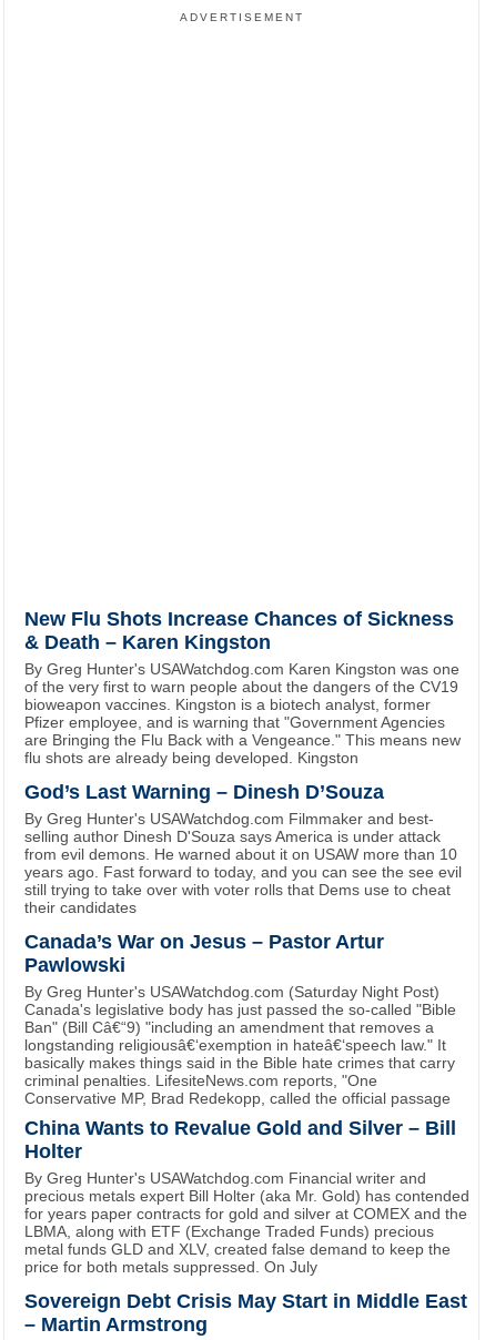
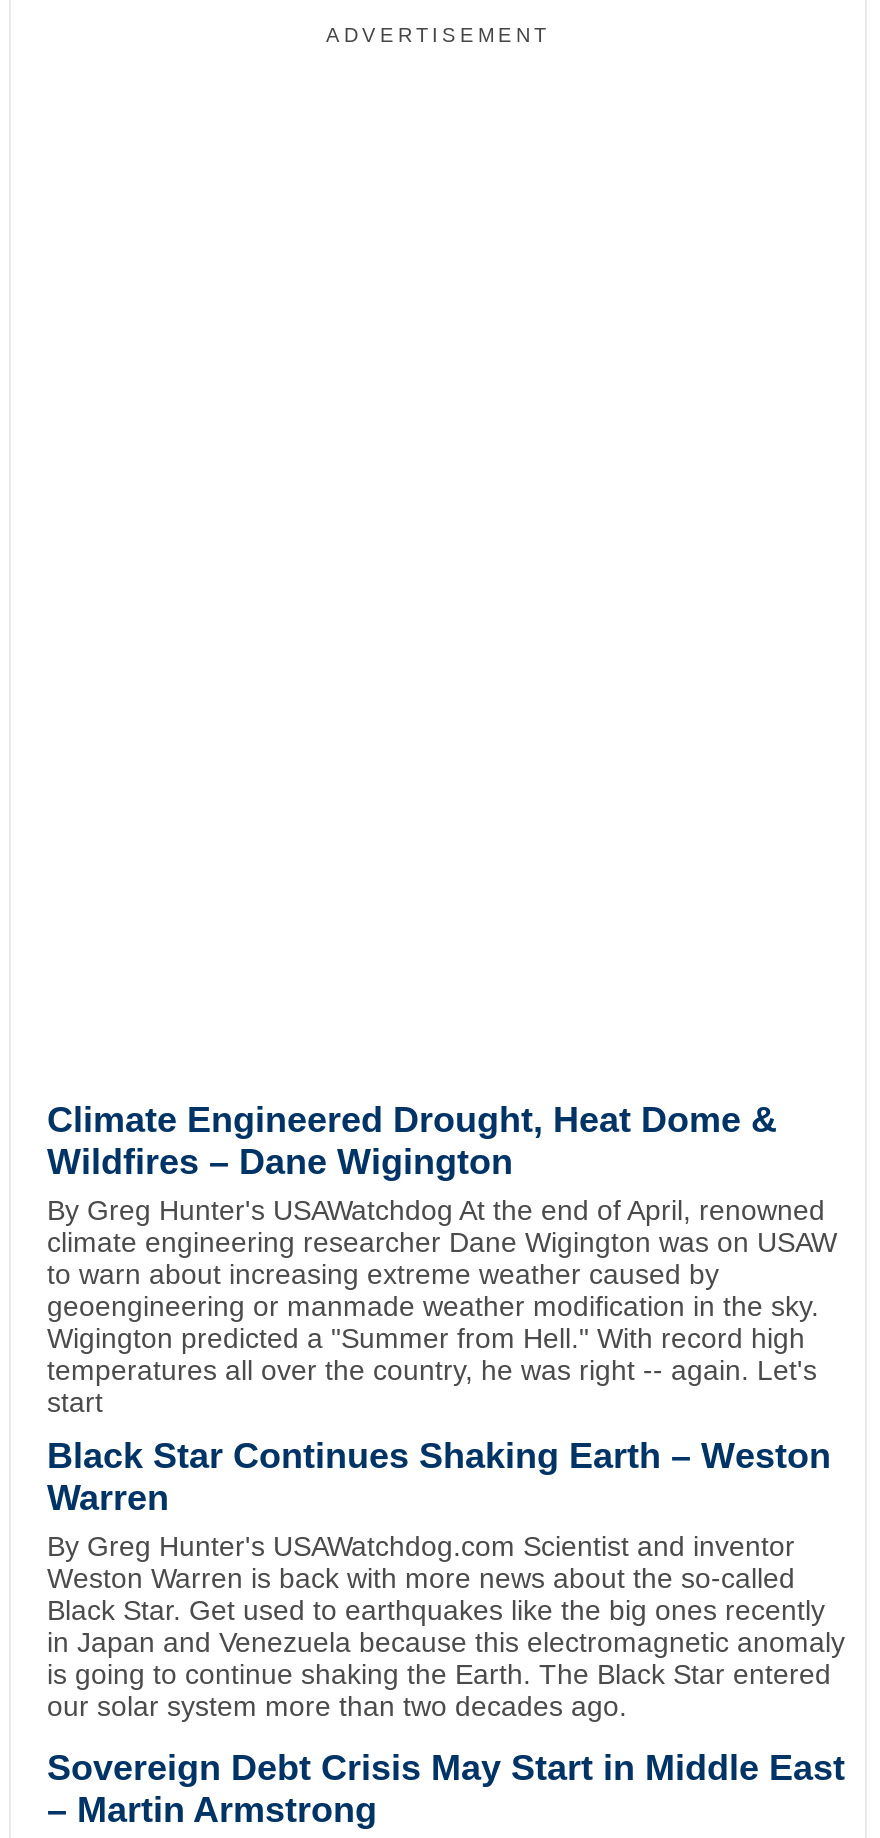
[24,608,469,1276] New Flu Shots Increase Chances of Sickness | & Death – Karen Kingston | By Greg Hunter's USAWatchdog.com Karen Kingston was one | of the very first to warn people about the dangers of the CV19 | bioweapon vaccines. Kingston is a biotech analyst, former | Pfizer employee, and is warning that "Government Agencies | are Bringing the Flu Back with a Vengeance." This means new | flu shots are already being developed. Kingston | God’s Last Warning – Dinesh D’Souza | By Greg Hunter's USAWatchdog.com Filmmaker and best- | selling author Dinesh D'Souza says America is under attack | from evil demons. He warned about it on USAW more than 10 | years ago. Fast forward to today, and you can see the see evil | still trying to take over with voter rolls that Dems use to cheat | their candidates | Canada’s War on Jesus – Pastor Artur | Pawlowski | By Greg Hunter's USAWatchdog.com (Saturday Night Post) | Canada's legislative body has just passed the so-called "Bible | Ban" (Bill Câ€“9) "including an amendment that removes a | longstanding religiousâ€‘exemption in hateâ€‘speech law." It | basically makes things said in the Bible hate crimes that carry | criminal penalties. LifesiteNews.com reports, "One | Conservative MP, Brad Redekopp, called the official passage | China Wants to Revalue Gold and Silver – Bill | Holter | By Greg Hunter's USAWatchdog.com Financial writer and | precious metals expert Bill Holter (aka Mr. Gold) has contended | for years paper contracts for gold and silver at COMEX and the | LBMA, along with ETF (Exchange Traded Funds) precious | metal funds GLD and XLV, created false demand to keep the | price for both metals suppressed. On July -> [47,1101,845,1723] Climate Engineered Drought, Heat Dome & | Wildfires – Dane Wigington | By Greg Hunter's USAWatchdog At the end of April, renowned | climate engineering researcher Dane Wigington was on USAW | to warn about increasing extreme weather caused by | geoengineering or manmade weather modification in the sky. | Wigington predicted a "Summer from Hell." With record high | temperatures all over the country, he was right -- again. Let's | start | Black Star Continues Shaking Earth – Weston | Warren | By Greg Hunter's USAWatchdog.com Scientist and inventor | Weston Warren is back with more news about the so-called | Black Star. Get used to earthquakes like the big ones recently | in Japan and Venezuela because this electromagnetic anomaly | is going to continue shaking the Earth. The Black Star entered | our solar system more than two decades ago.

